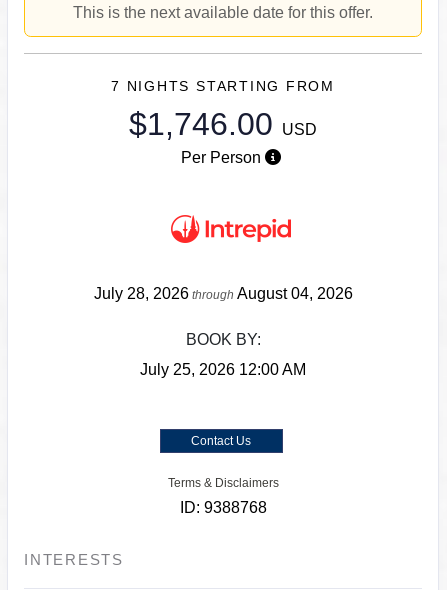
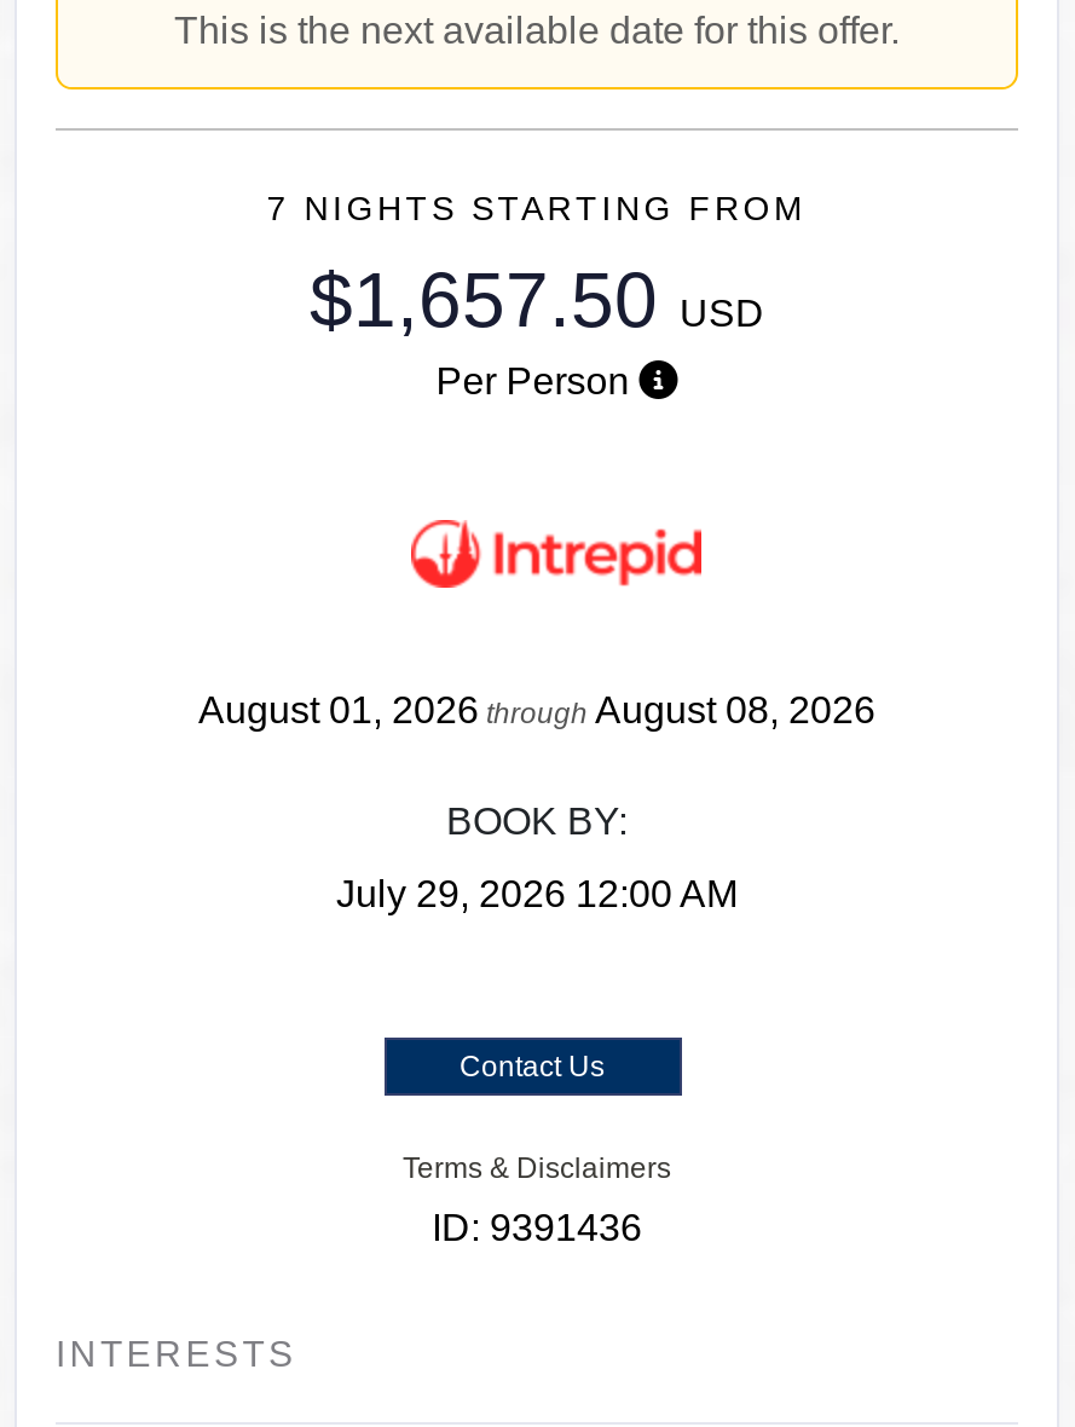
[129,106,317,142] $1,746.00 USD -> [310,257,764,344] $1,657.50 USD
[93,285,352,302] July 28, 2026 through August 04, 2026 -> [198,690,875,731] August 01, 2026 through August 08, 2026
[140,361,306,378] July 25, 2026 12:00 AM -> [336,874,738,915] July 29, 2026 12:00 AM
[179,499,266,516] ID: 9388768 -> [432,1207,642,1249] ID: 9391436

